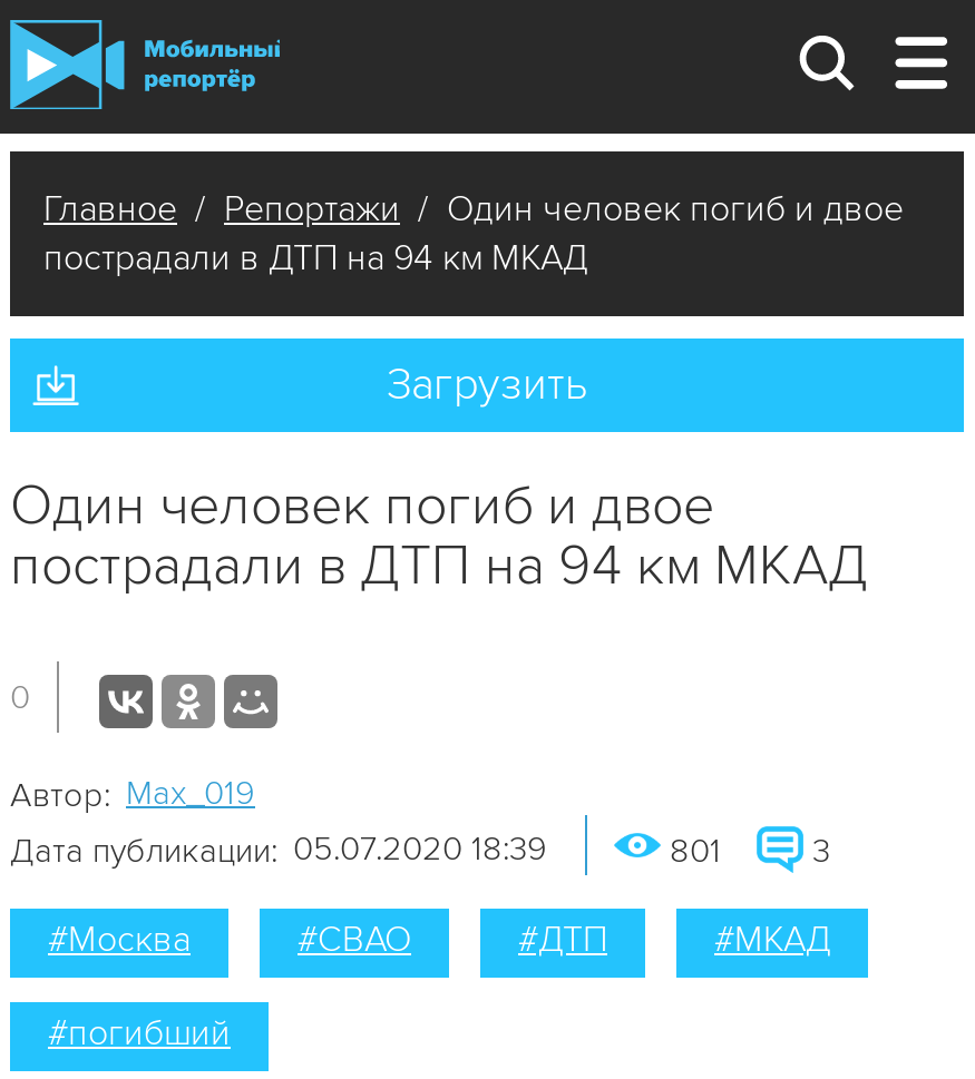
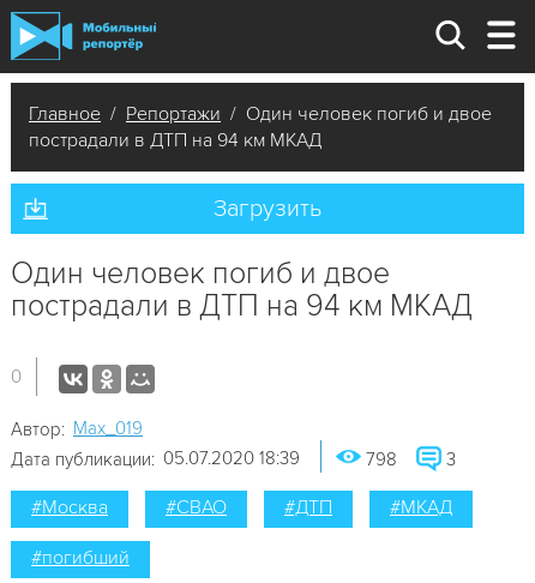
[670,830,721,870] 801 -> [366,448,397,470] 798

